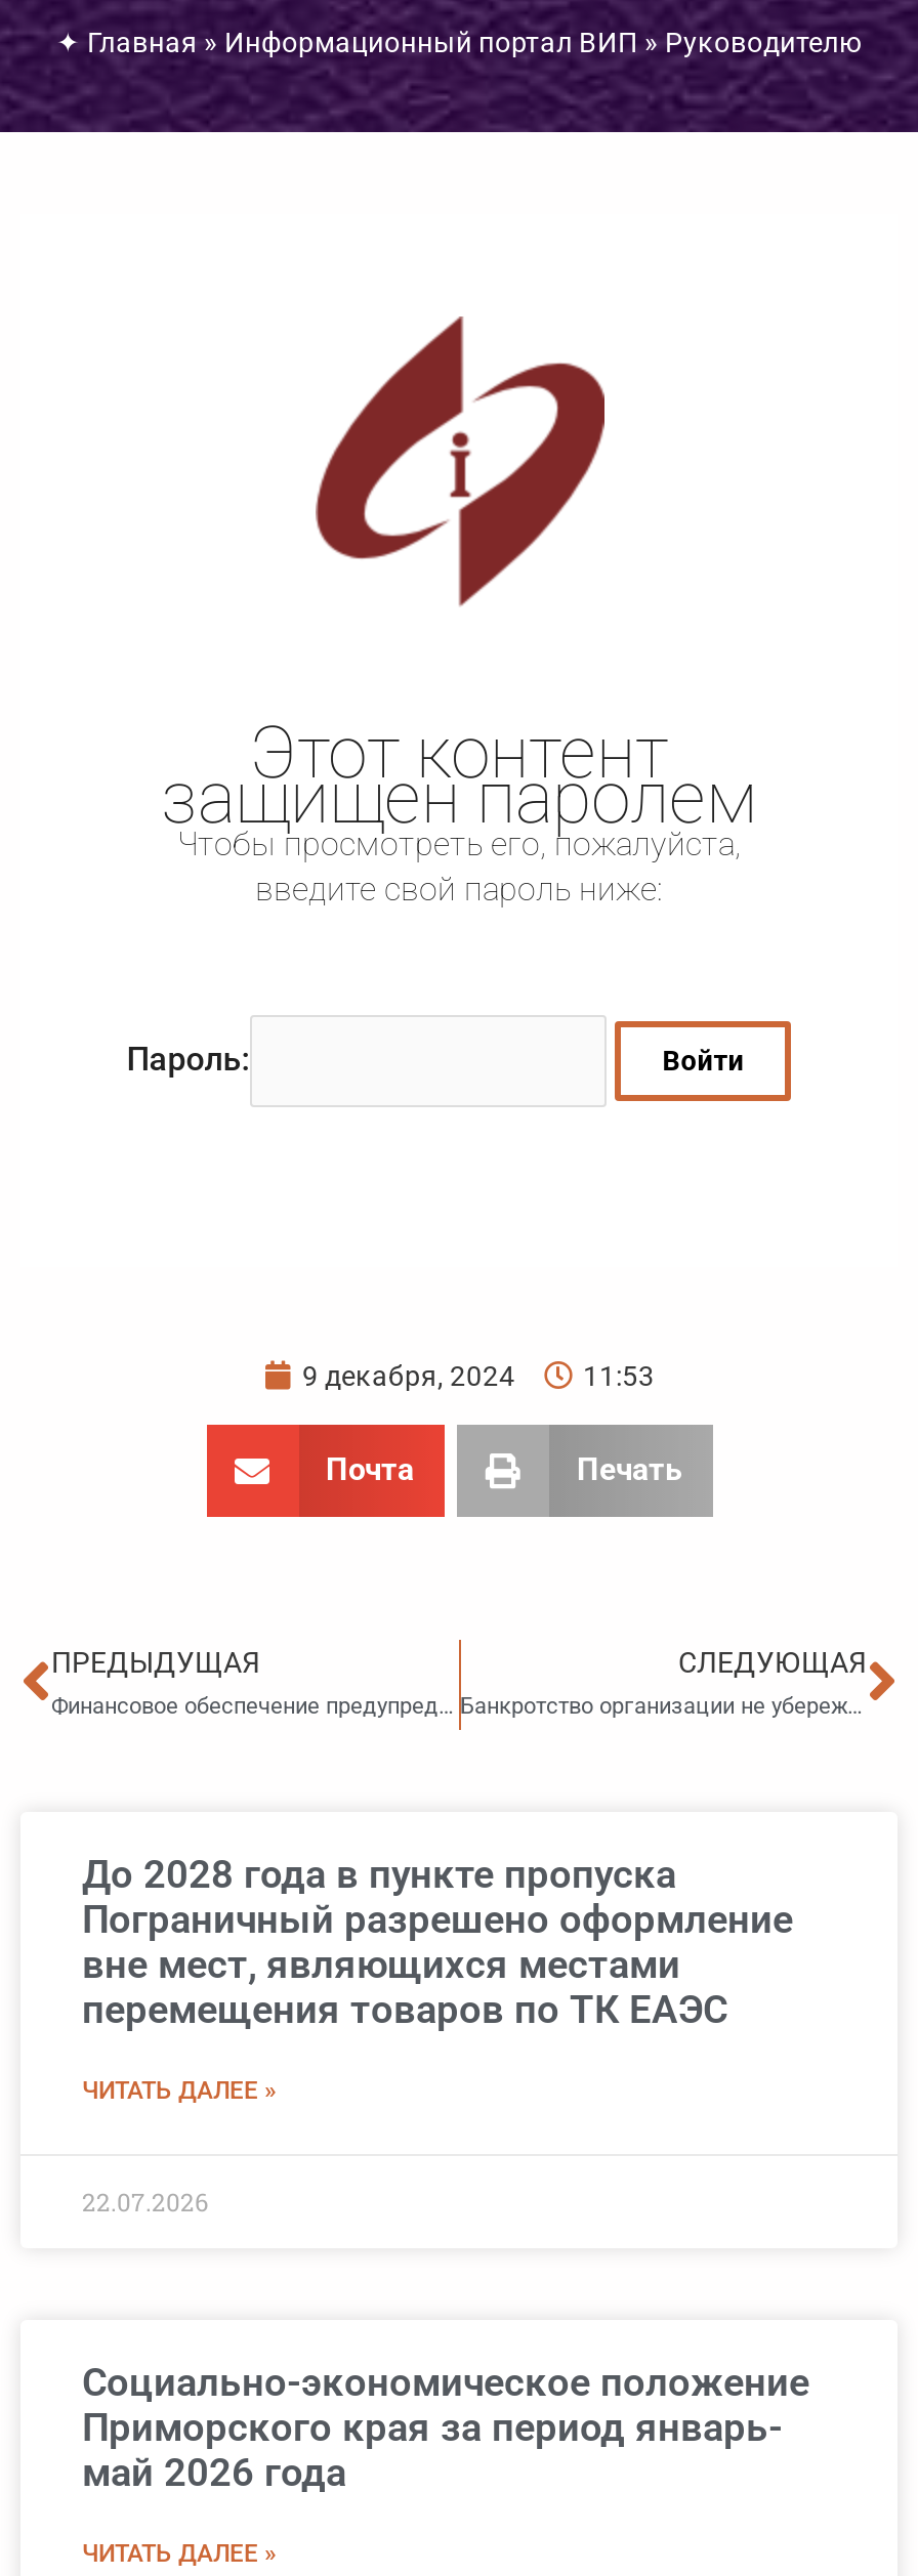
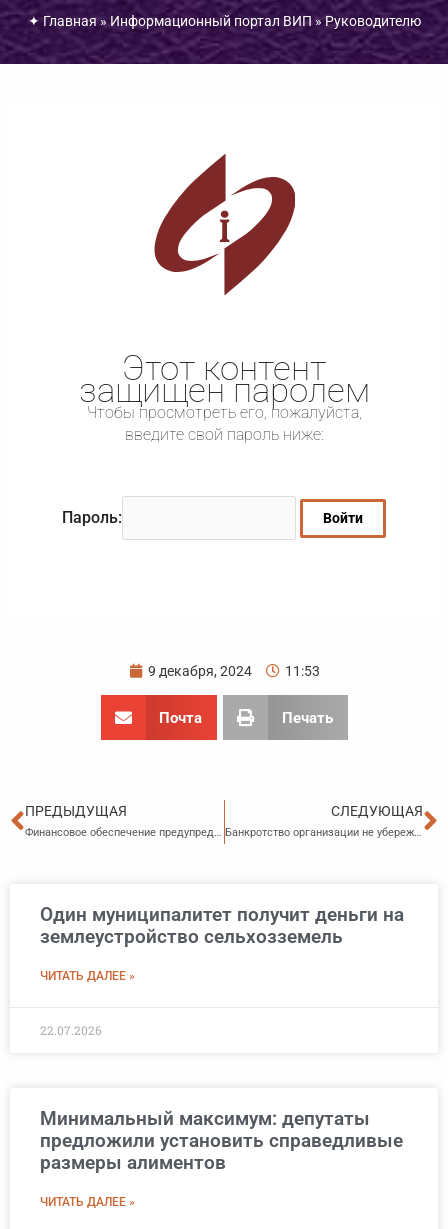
[82,1850,793,2033] До 2028 года в пункте пропуска | Пограничный разрешено оформление | вне мест, являющихся местами | перемещения товаров по ТК ЕАЭС -> [40,903,404,948] Один муниципалитет получит деньги на | землеустройство сельхозземель
[82,2358,809,2495] Социально-экономическое положение | Приморского края за период январь- | май 2026 года -> [40,1107,403,1174] Минимальный максимум: депутаты | предложили установить справедливые | размеры алиментов

